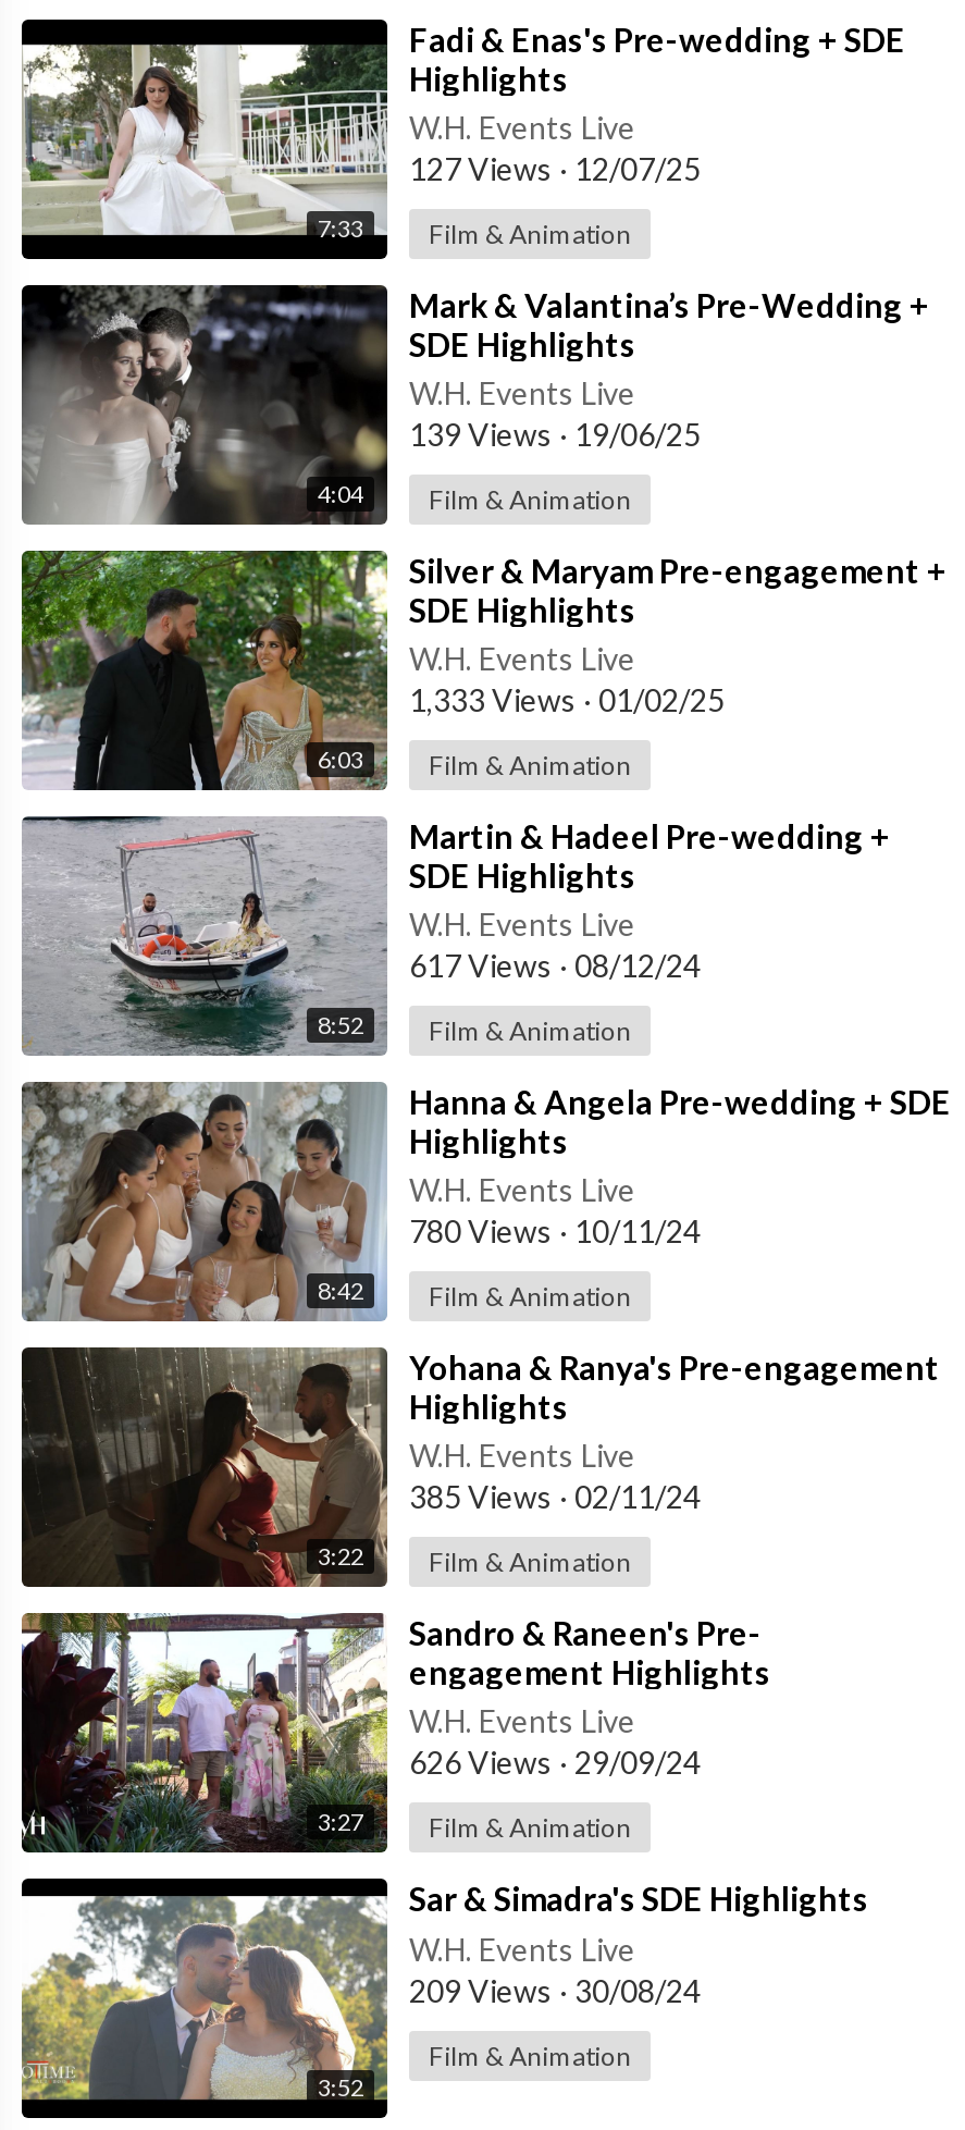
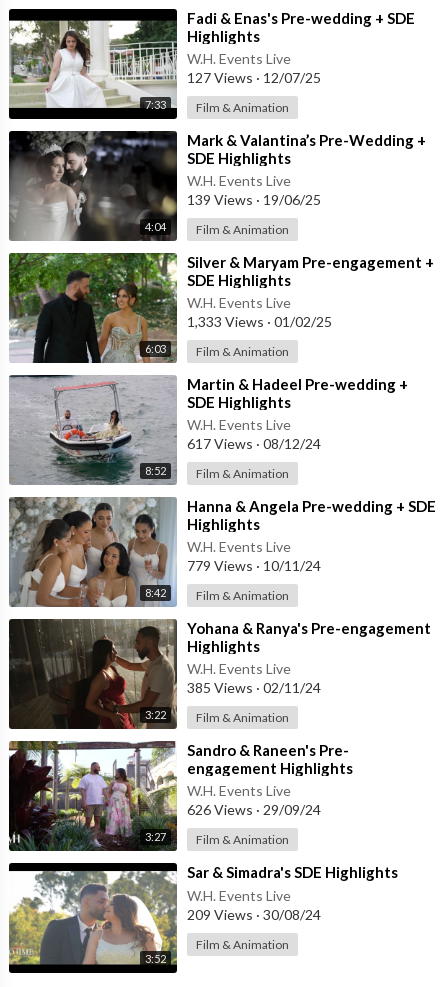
[409,1214,701,1251] 780 Views · 10/11/24 -> [187,557,321,574] 779 Views · 10/11/24

